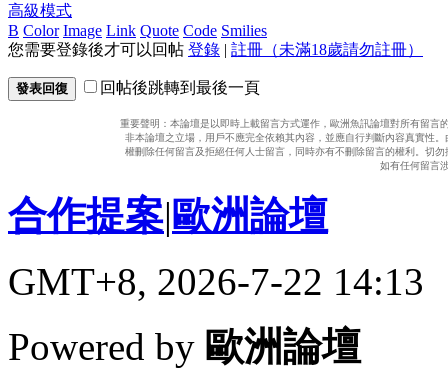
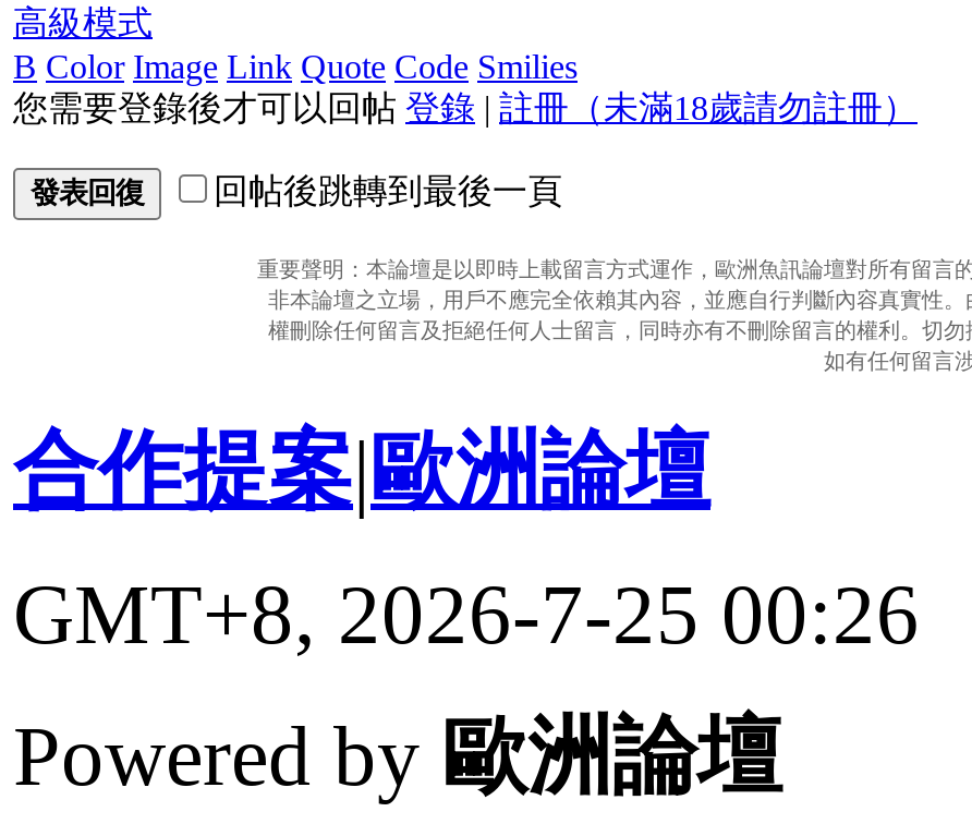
[8,260,424,303] GMT+8, 2026-7-22 14:13 -> [13,566,920,660] GMT+8, 2026-7-25 00:26

